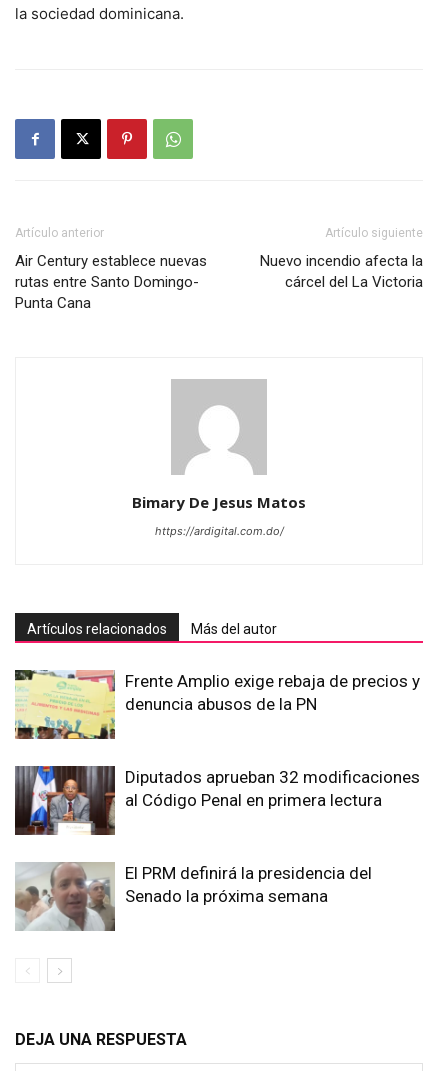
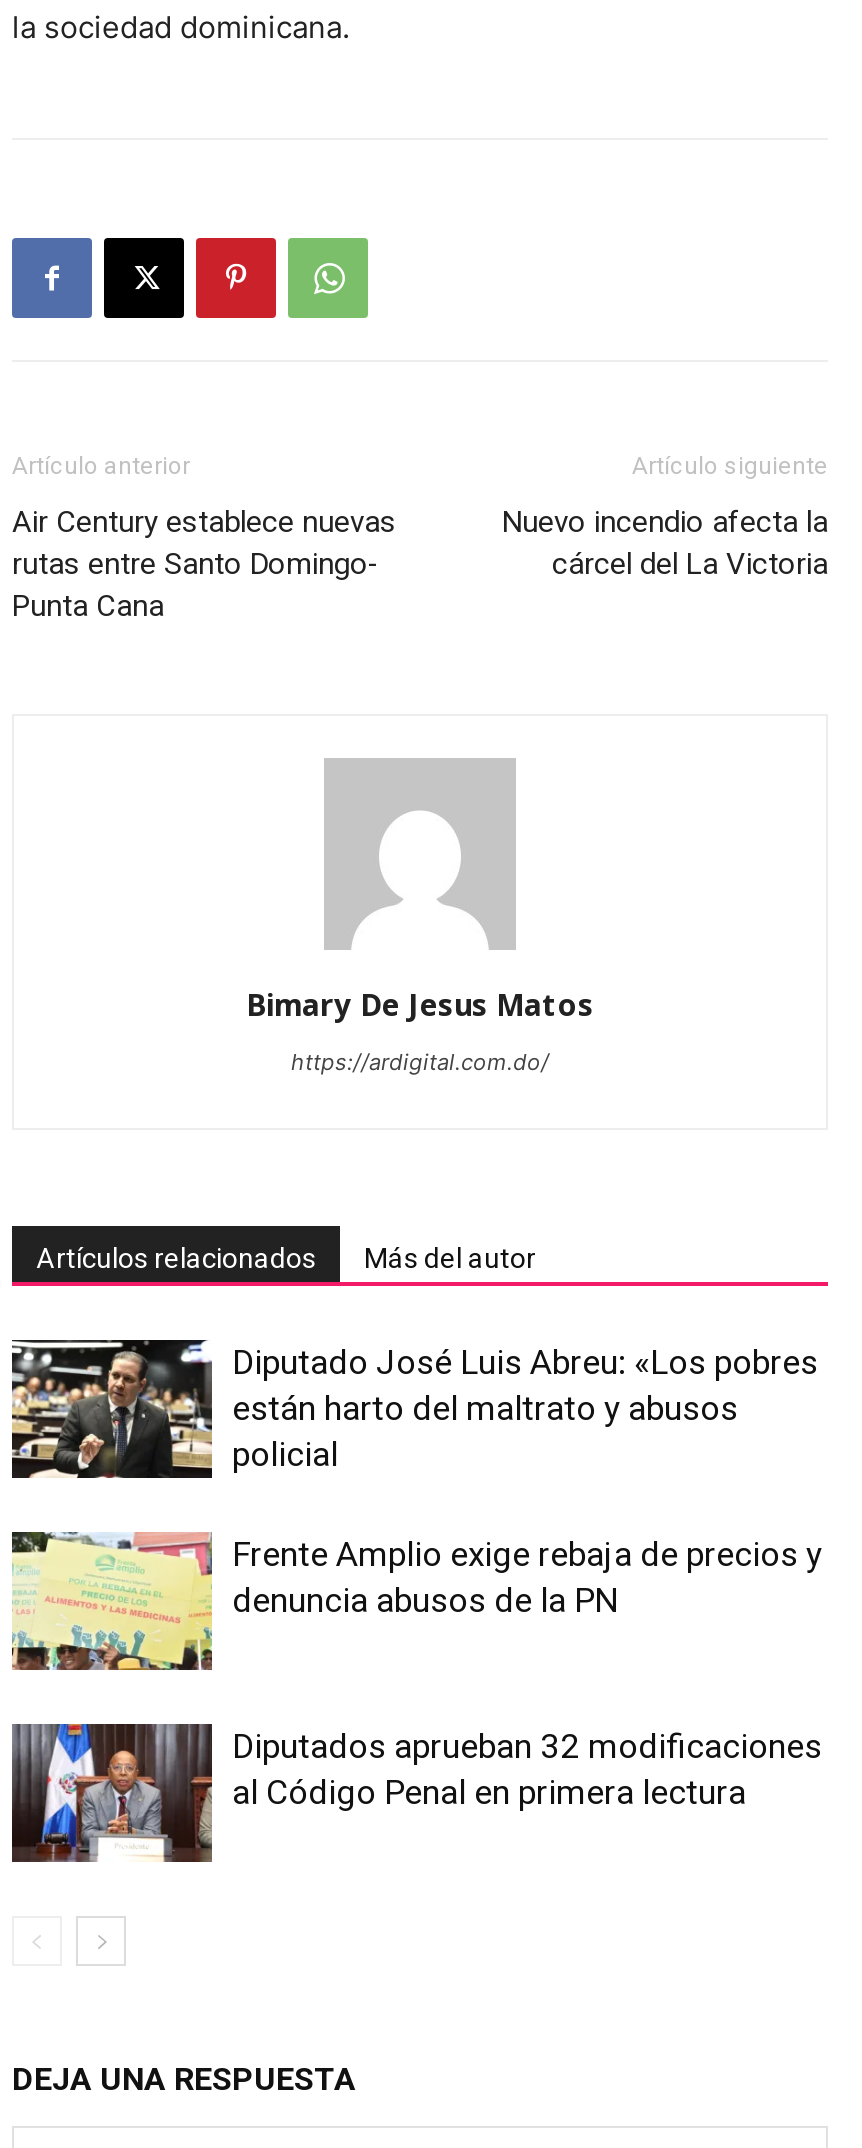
none -> [10,1338,818,1480] [image] | Diputado José Luis Abreu: «Los pobres | están harto del maltrato y abusos | policial
moved [14,668,420,810] -> [10,1528,822,1812]: [image] | Frente Amplio exige rebaja de precios y | denuncia abusos de la PN | Diputados aprueban 32 modificaciones | al Código Penal en primera lectura
[14,862,372,932] [image] | El PRM definirá la presidencia del | Senado la próxima semana -> none

